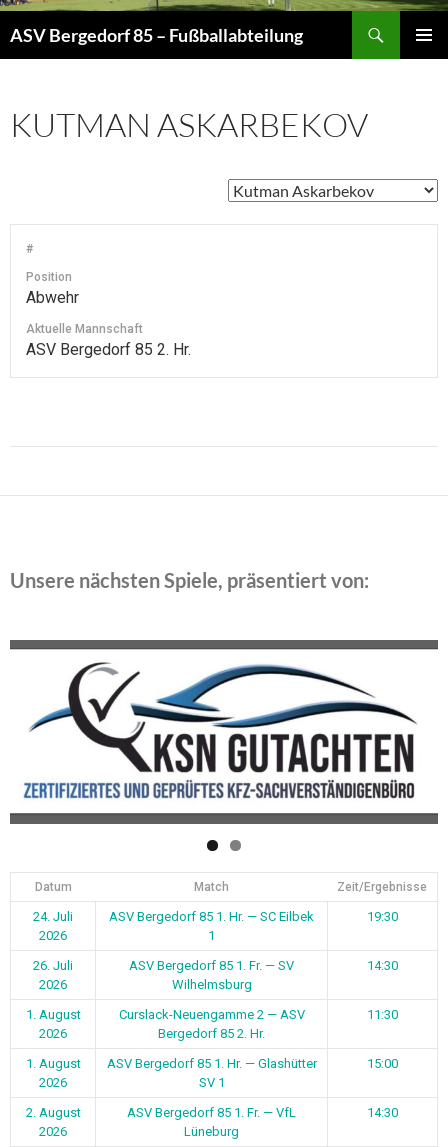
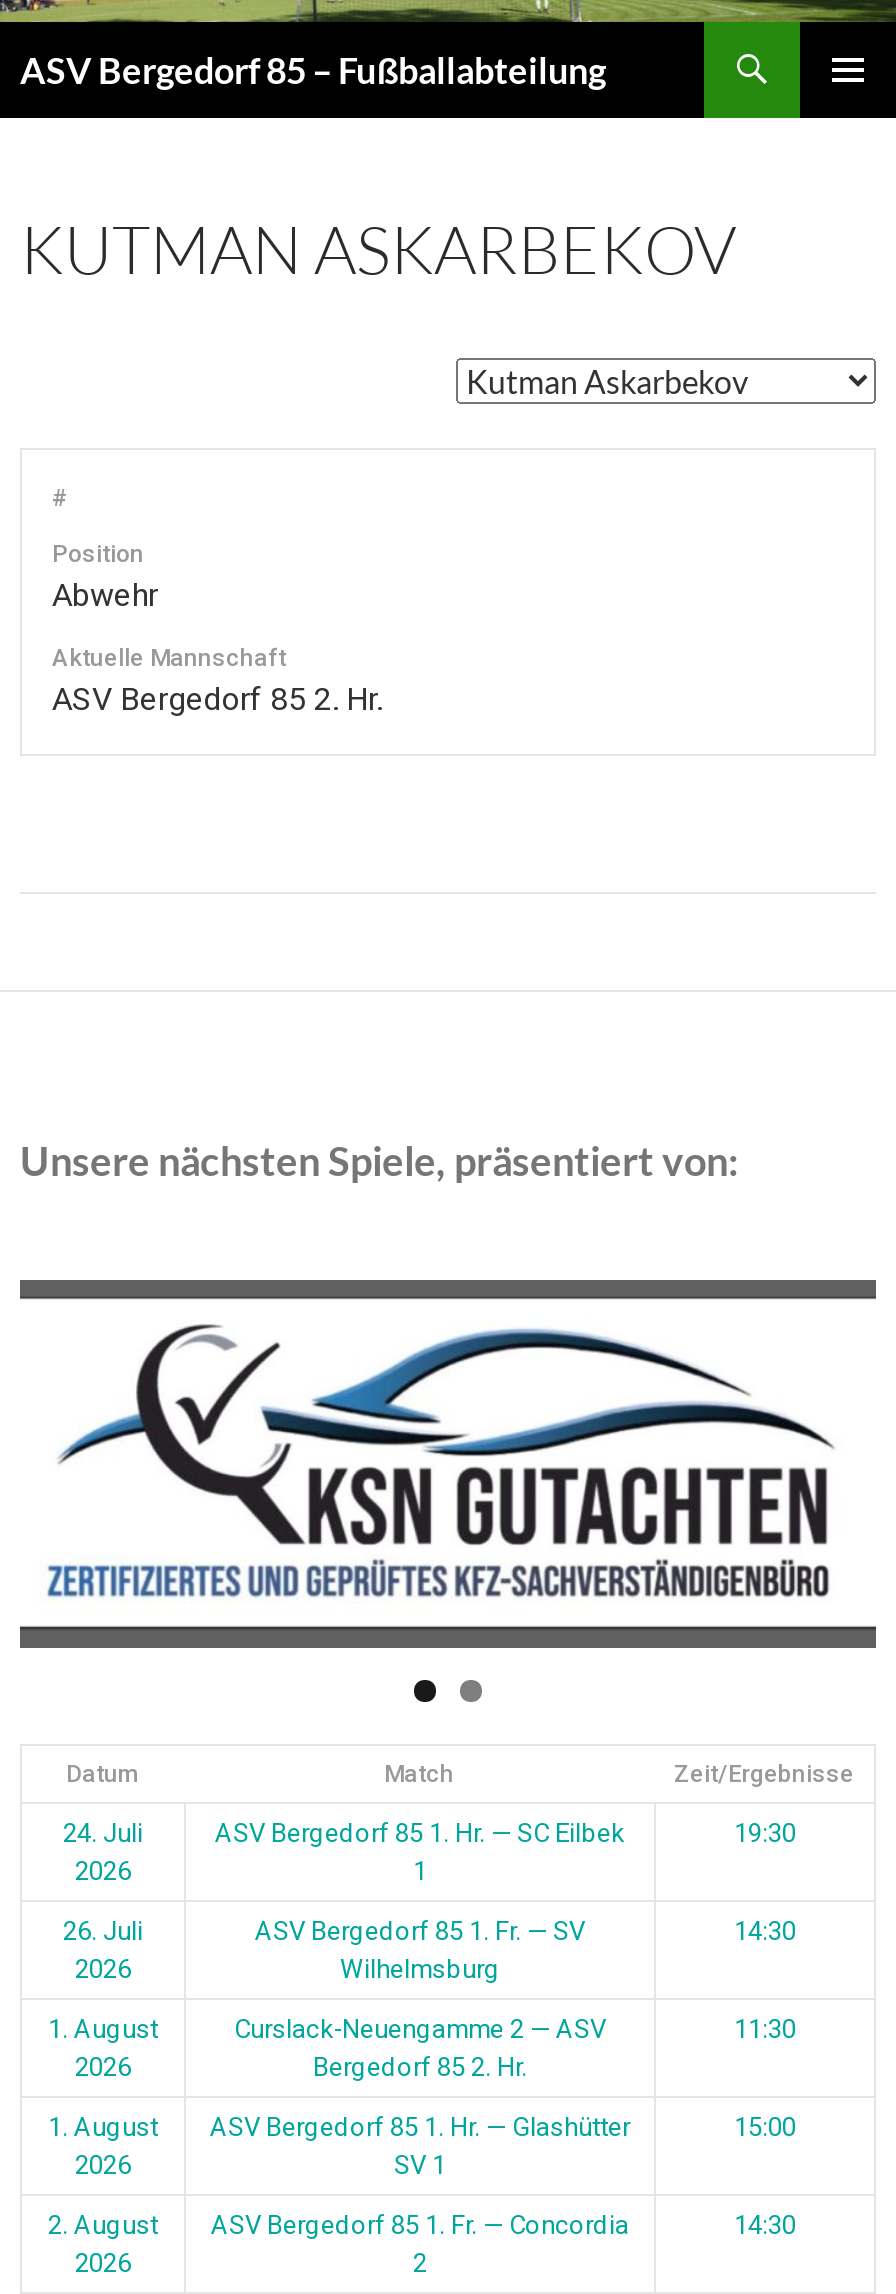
[127,1105,296,1139] ASV Bergedorf 85 1. Fr. — VfL | Lüneburg -> [211,2209,629,2277] ASV Bergedorf 85 1. Fr. — Concordia | 2

